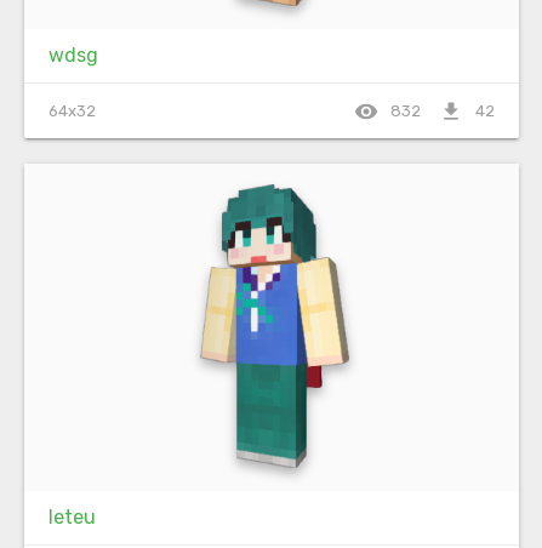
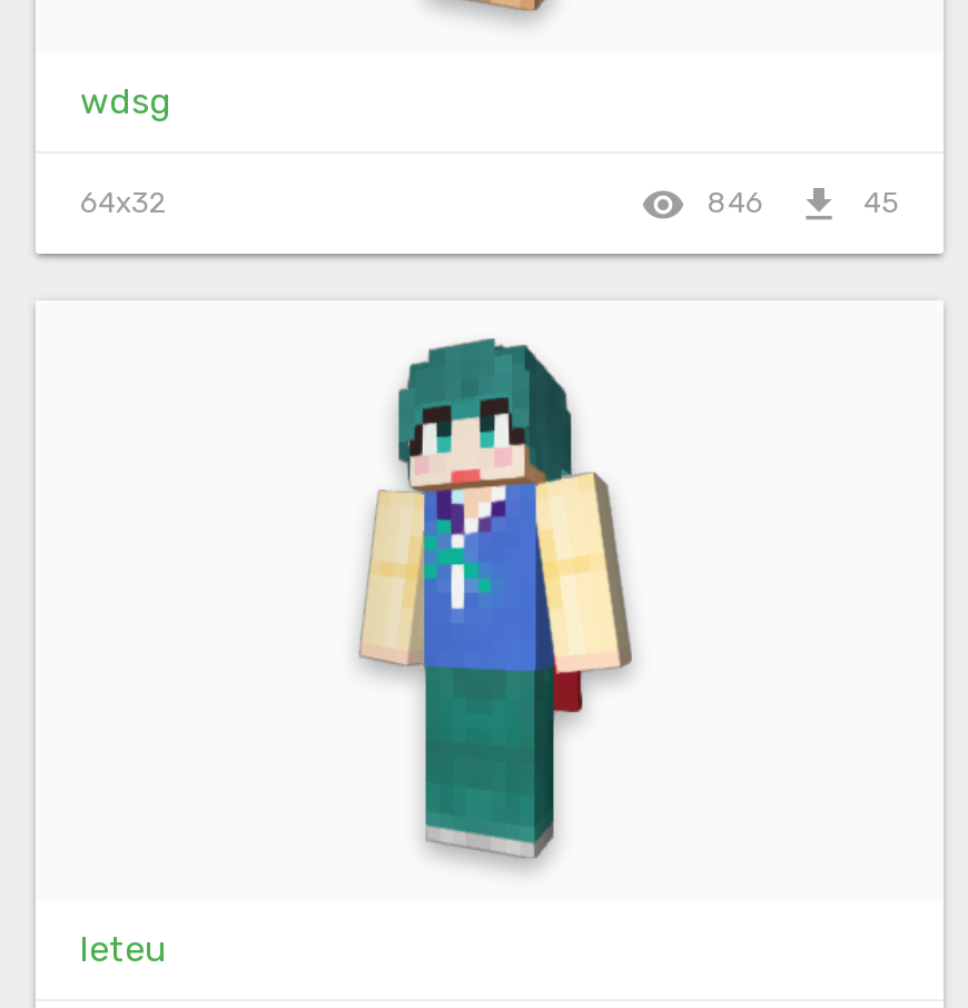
[390,101,421,120] 832 -> [708,186,763,219] 846
[475,101,495,120] 42 -> [863,186,899,219] 45

